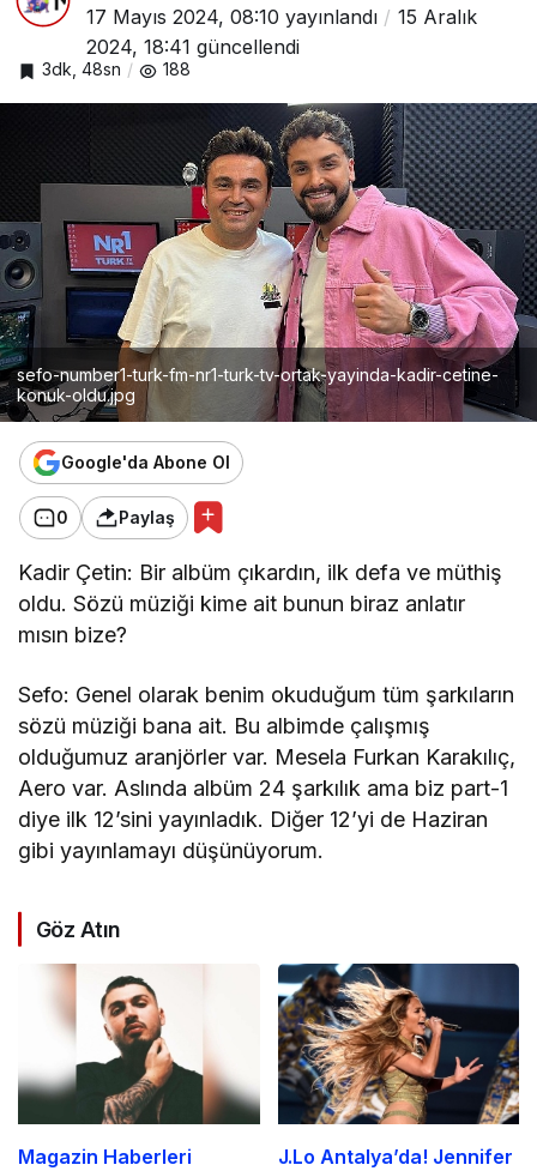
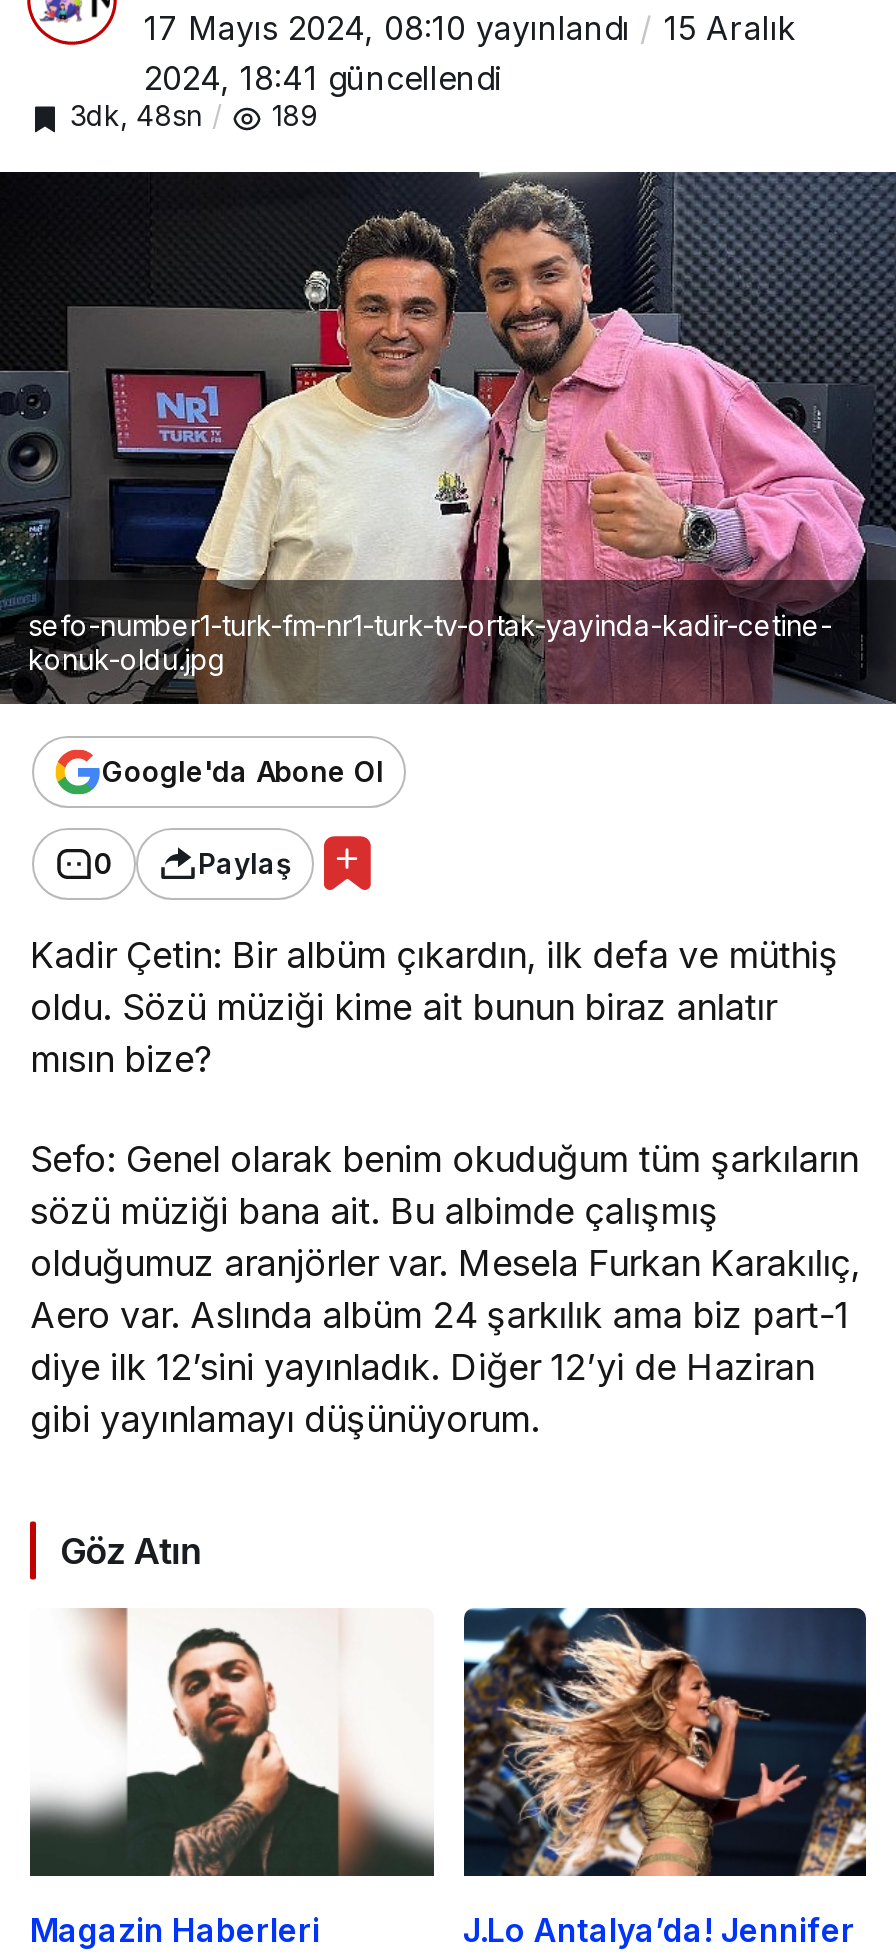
[163,59,191,79] 188 -> [272,98,318,132] 189

